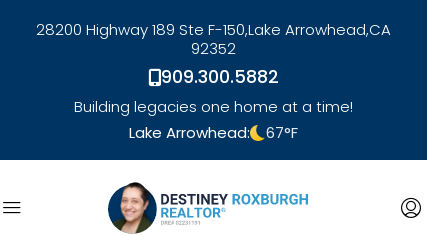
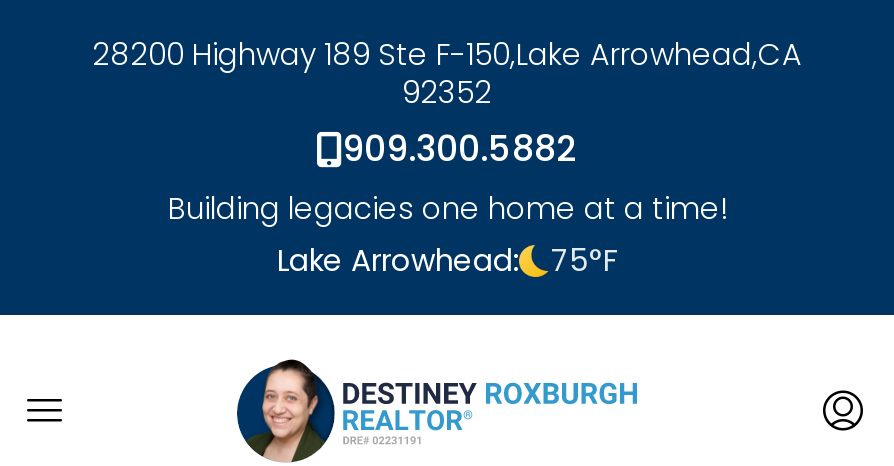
[128,122,297,143] Lake Arrowhead: 67°F -> [277,239,617,281] Lake Arrowhead: 75°F

